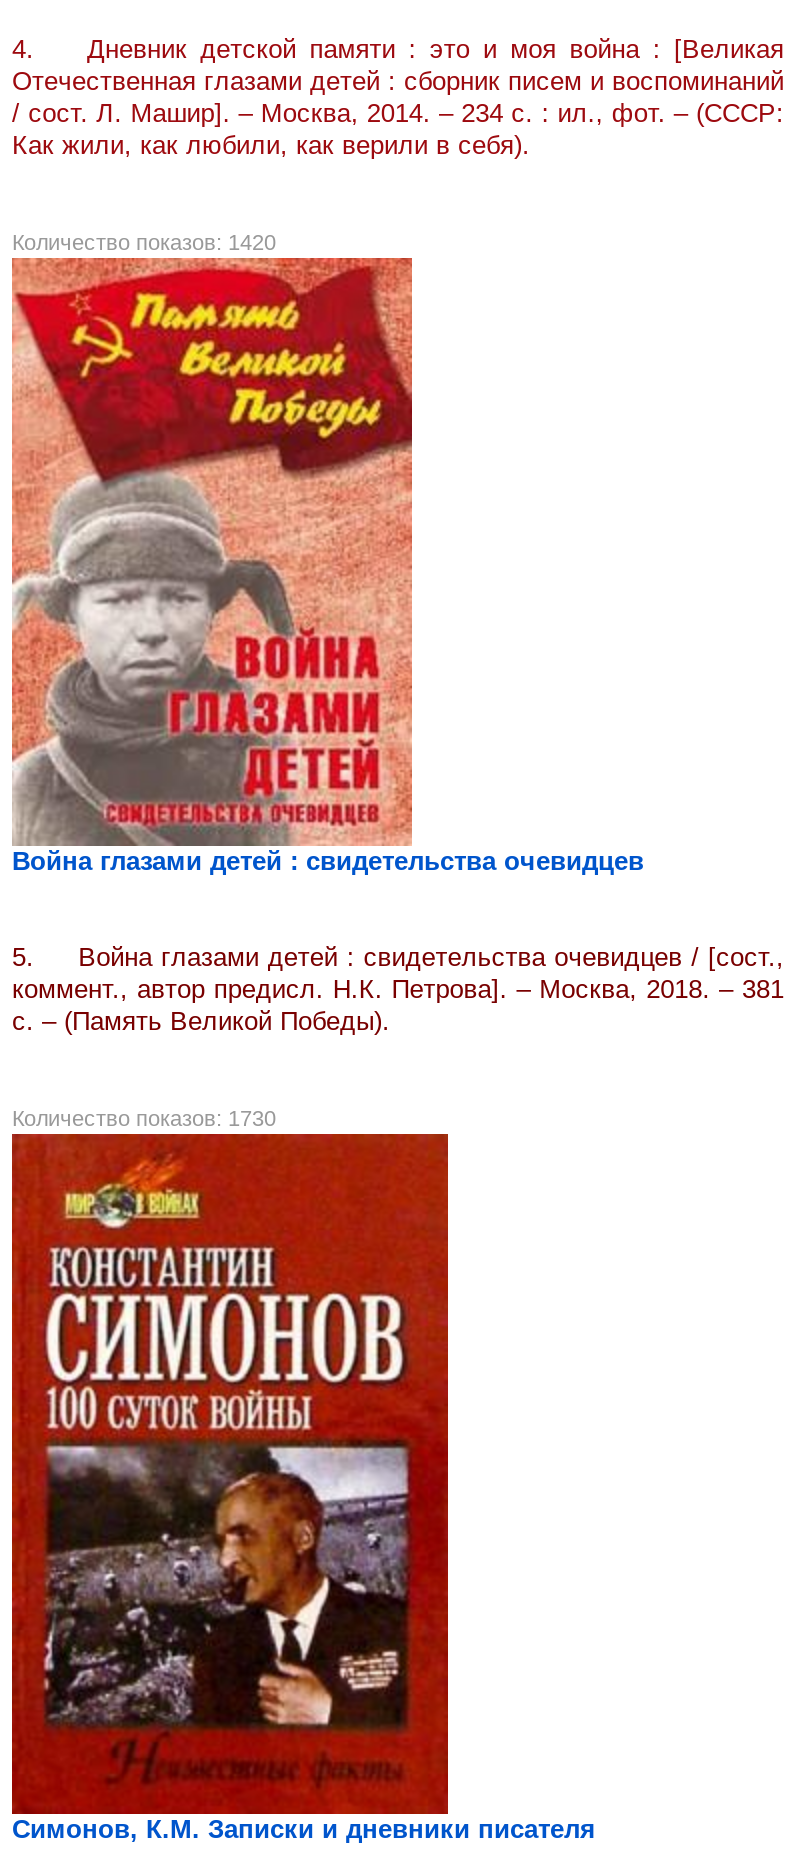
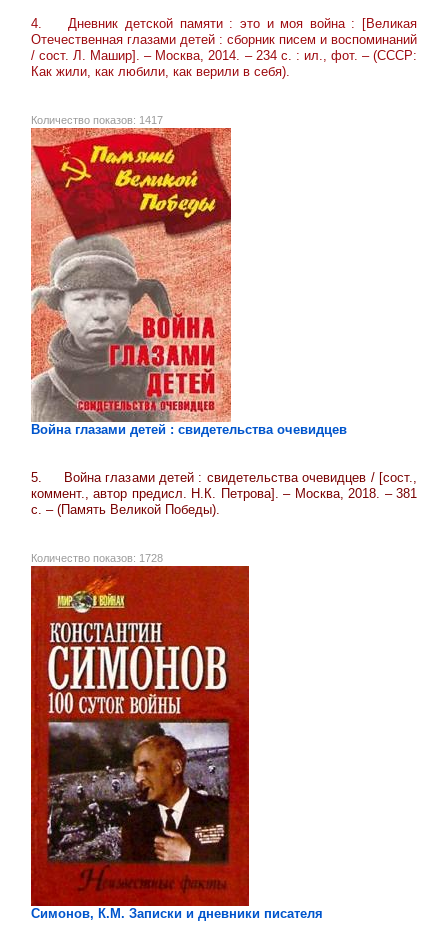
[12,229,276,253] Количество показов: 1420 -> [31,114,163,126] Количество показов: 1417
[12,1105,276,1129] Количество показов: 1730 -> [31,552,163,564] Количество показов: 1728

